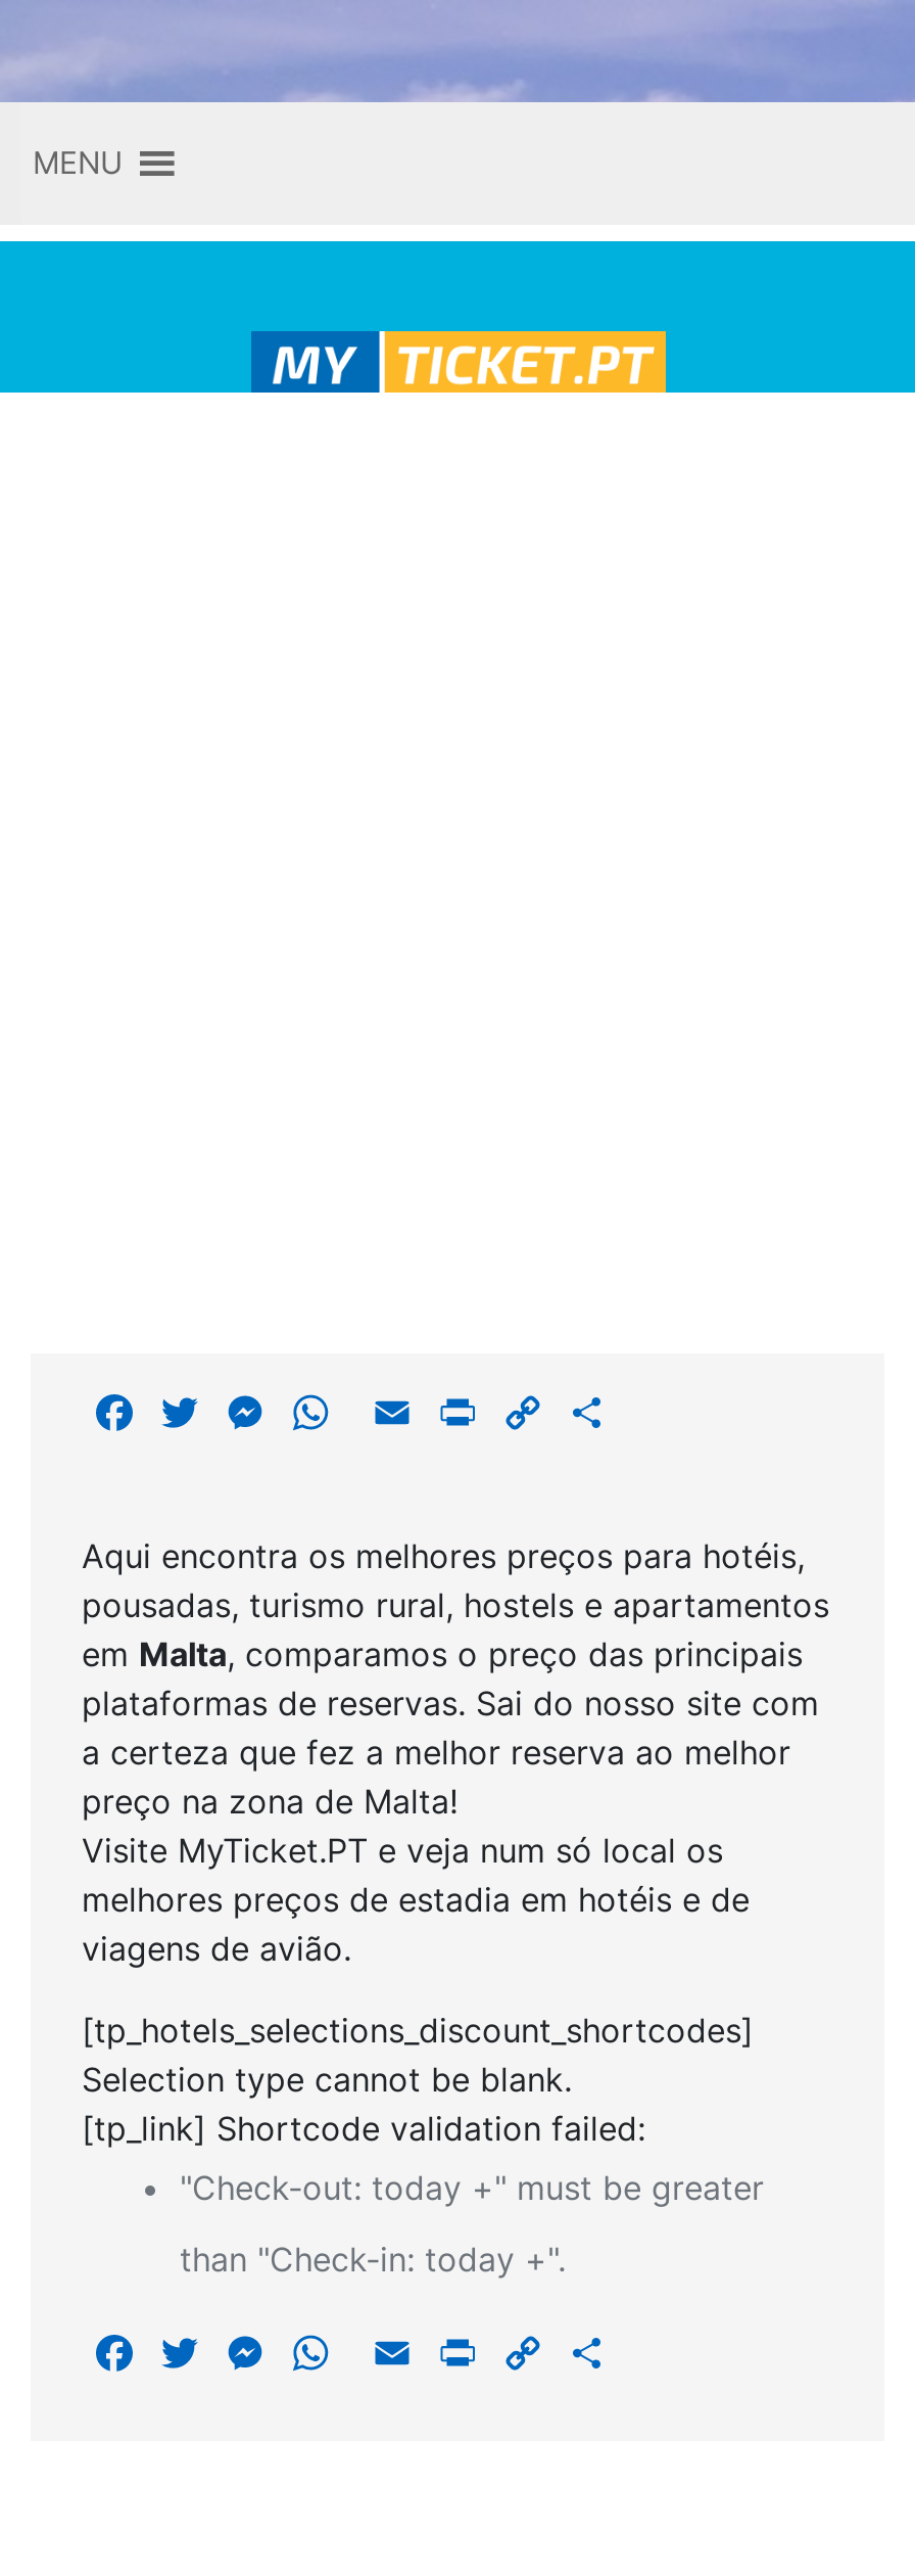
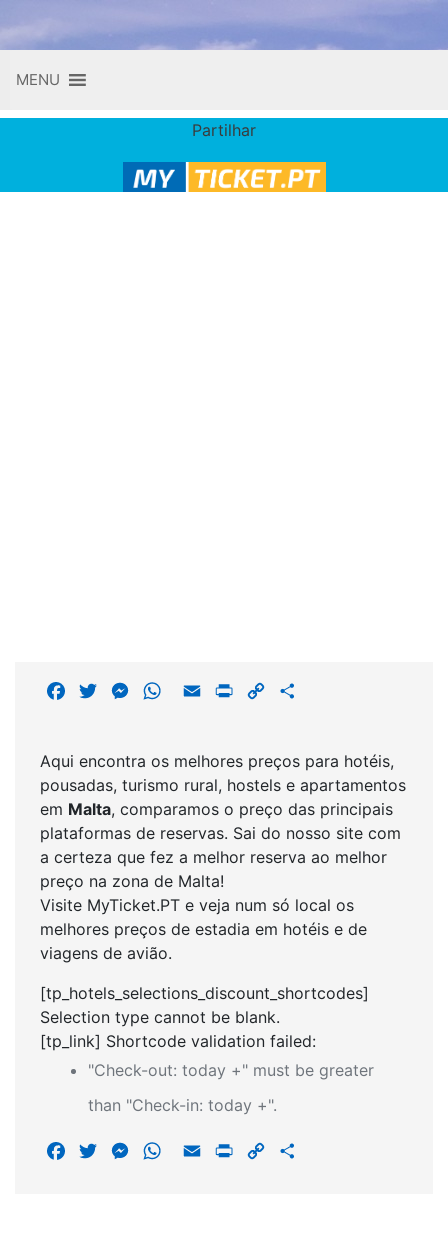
none -> [192,120,256,140] Partilhar

